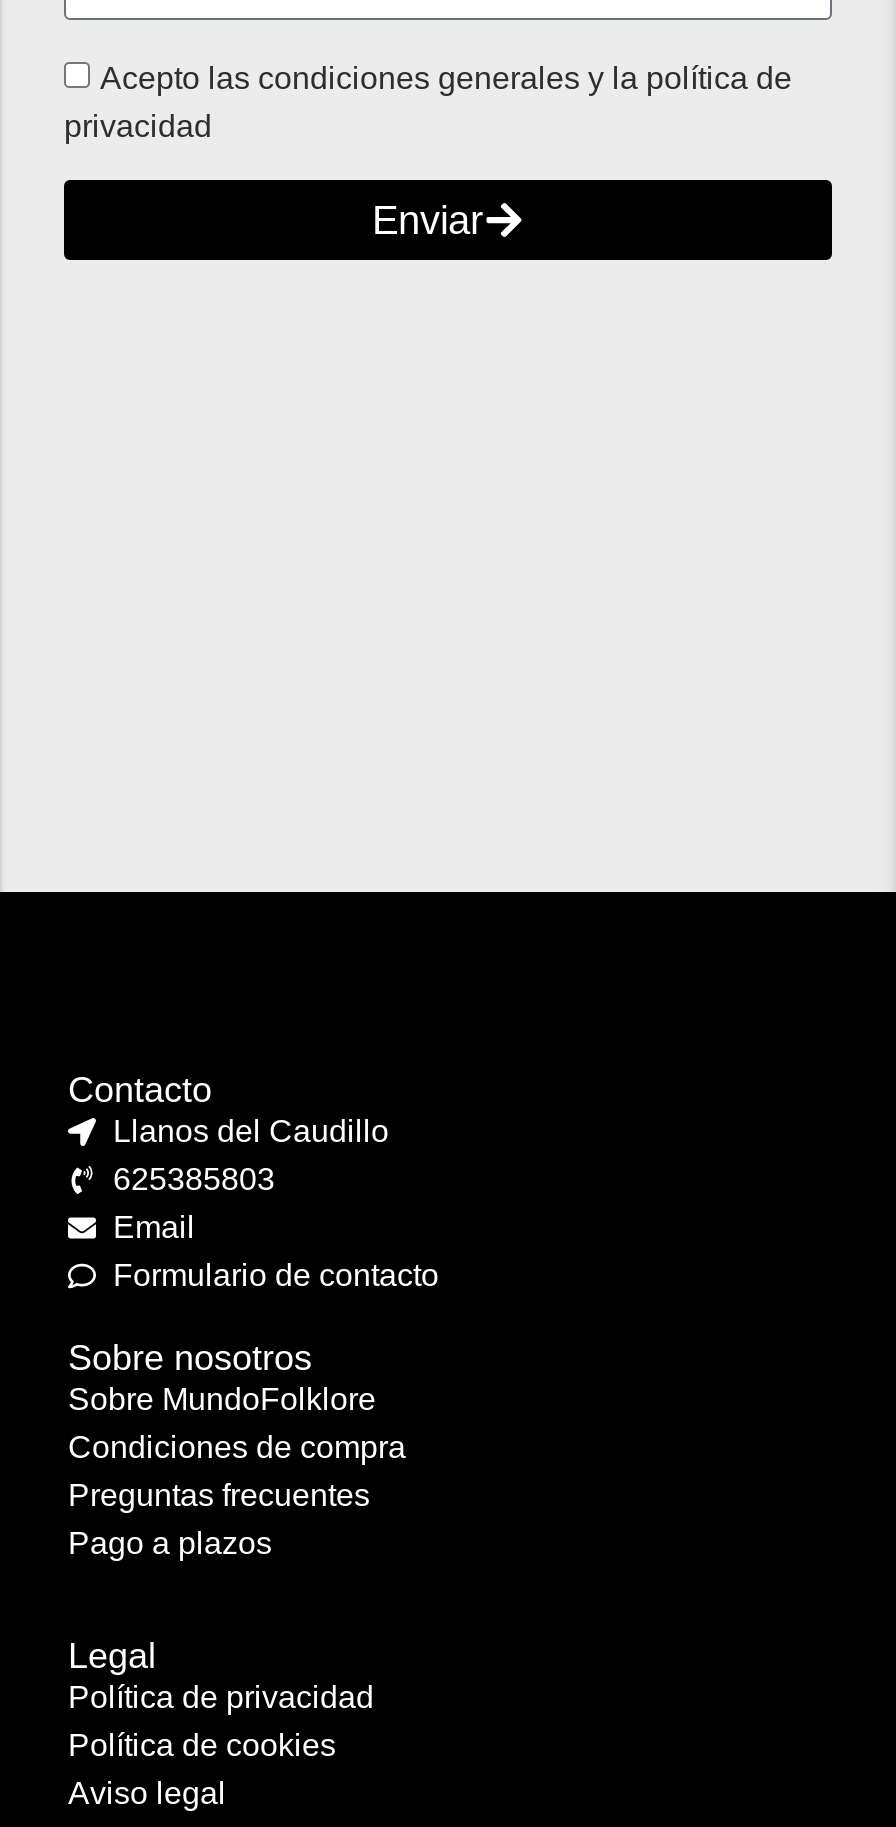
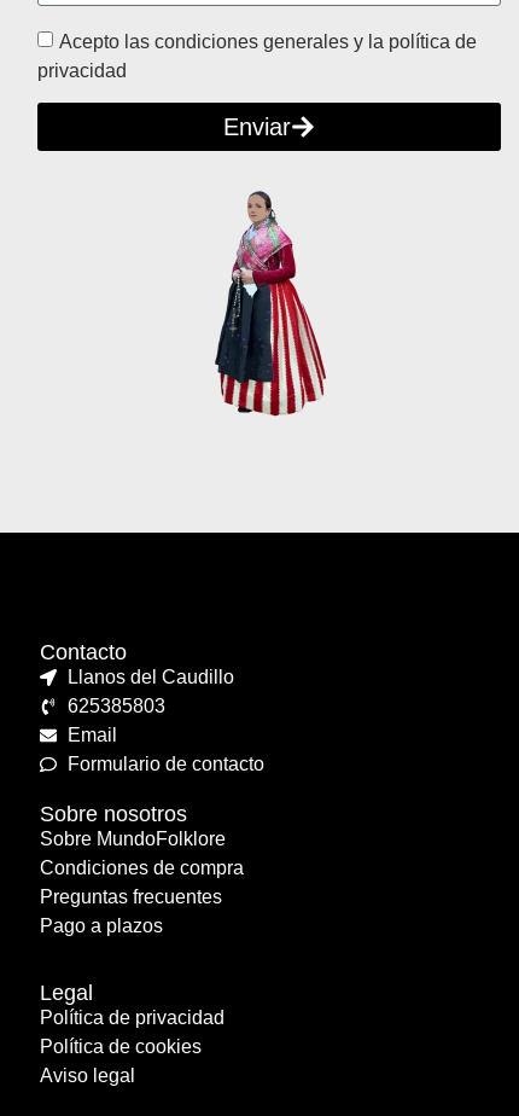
none -> [214,190,327,417] [image]

